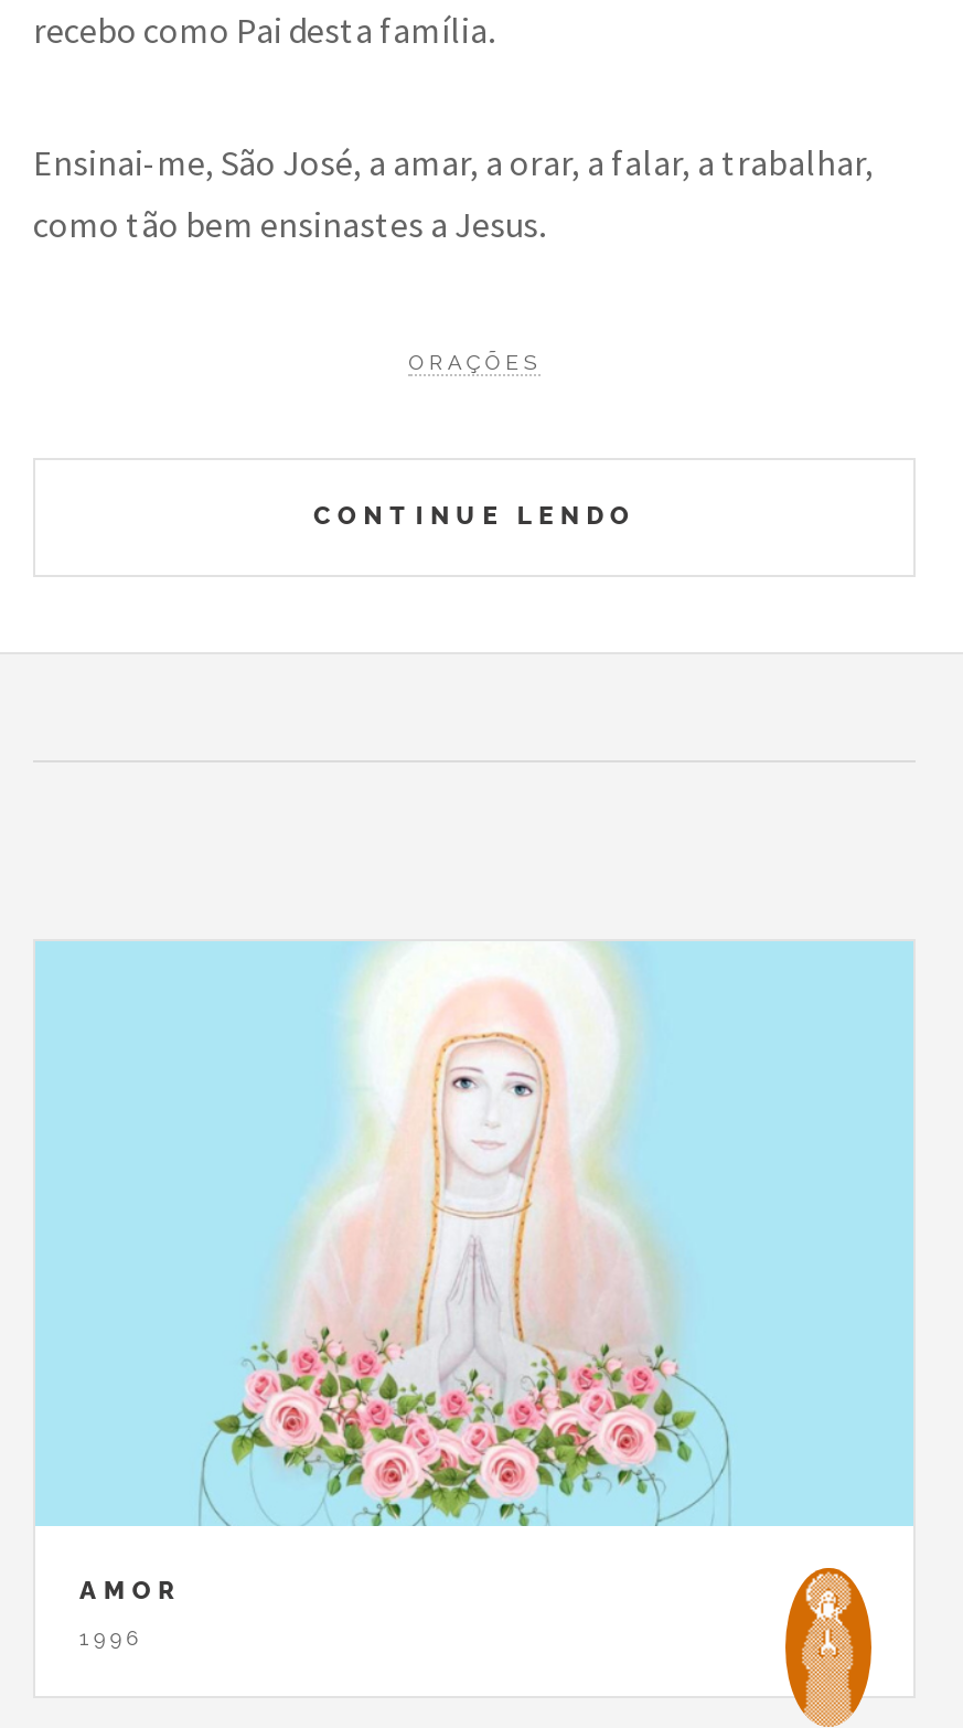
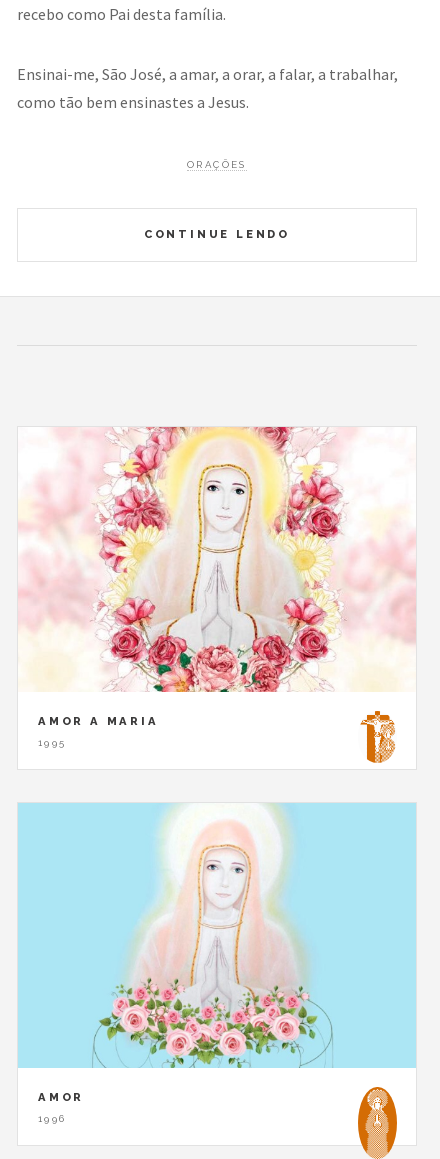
none -> [18,426,416,748] [image] | AMOR A MARIA | 1995
none -> [362,710,396,764] [image]

